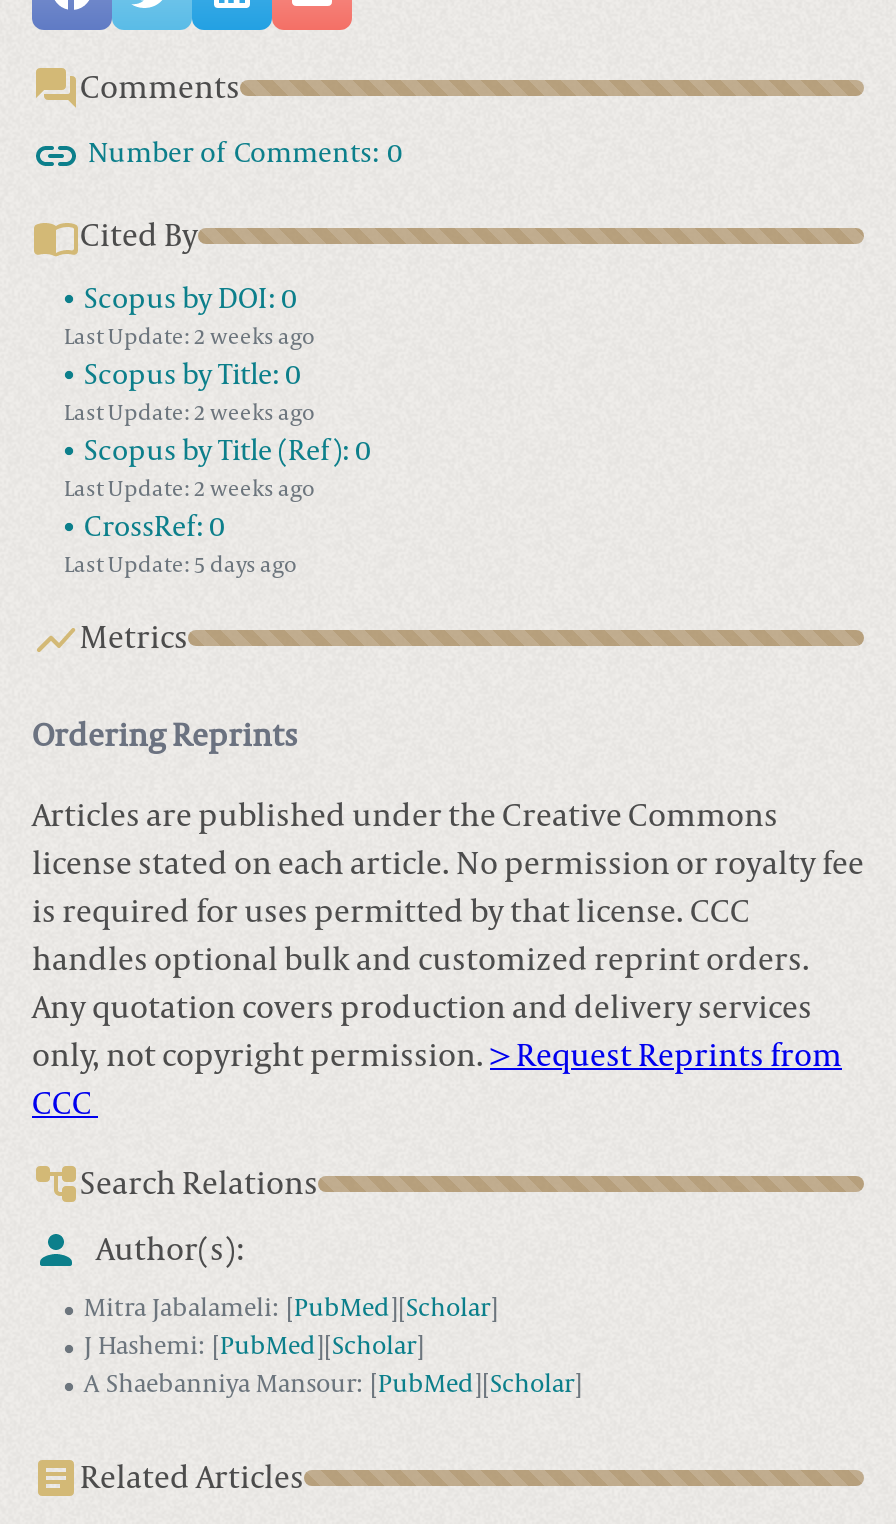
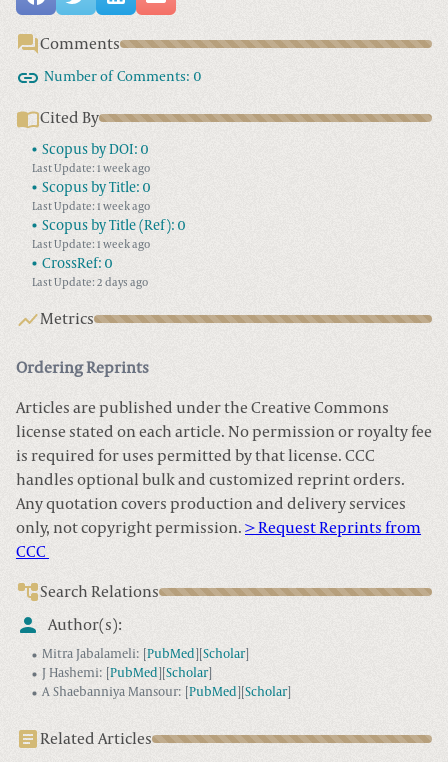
[64,323,314,349] Last Update: 2 weeks ago -> [32,161,150,174] Last Update: 1 week ago
[64,399,314,425] Last Update: 2 weeks ago -> [32,199,150,212] Last Update: 1 week ago
[64,475,314,501] Last Update: 2 weeks ago -> [32,237,150,250] Last Update: 1 week ago
[64,551,296,577] Last Update: 5 days ago -> [32,275,148,288] Last Update: 2 days ago

